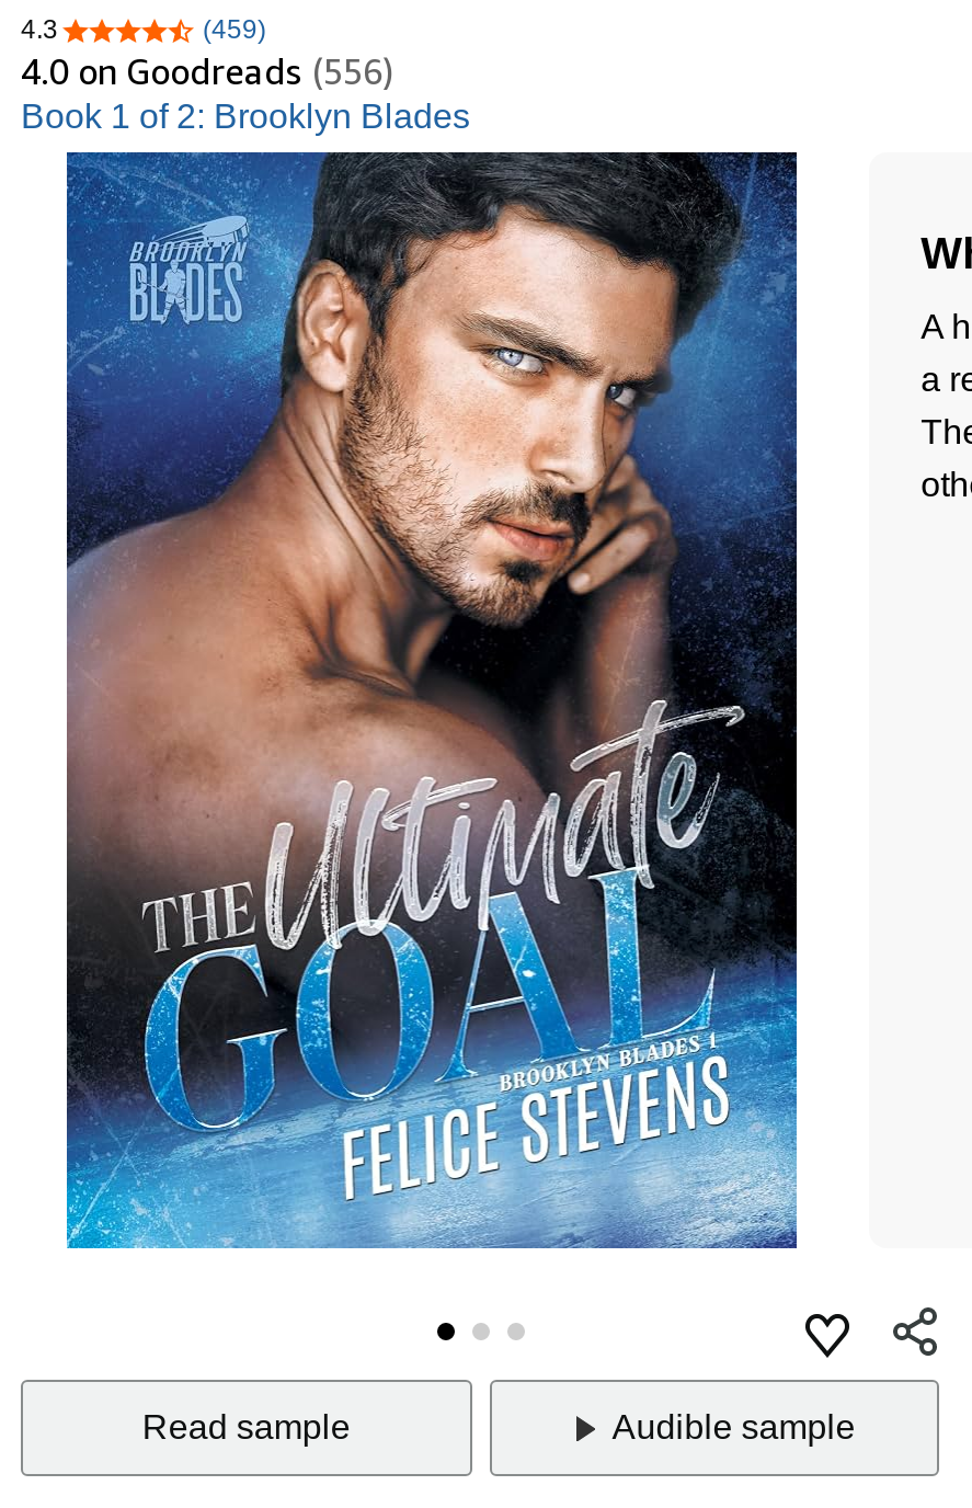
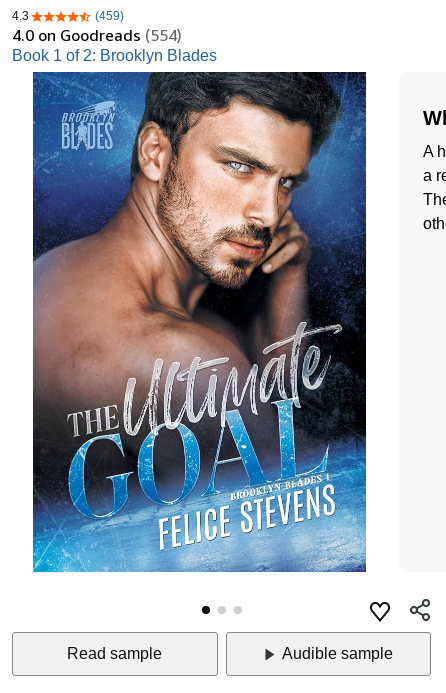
[21,49,393,93] 4.0 on Goodreads (556) -> [12,25,182,45] 4.0 on Goodreads (554)

